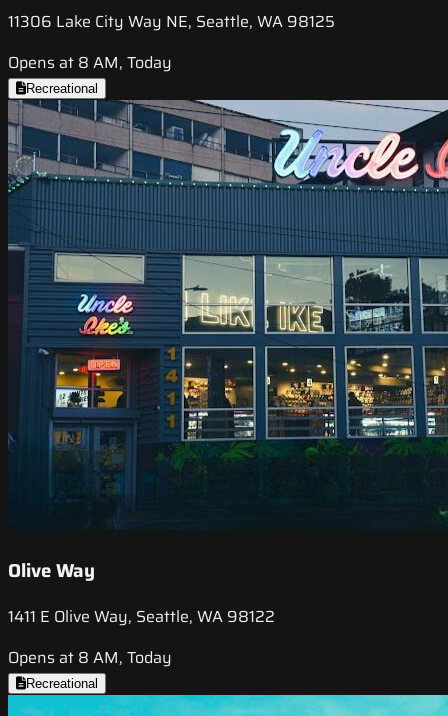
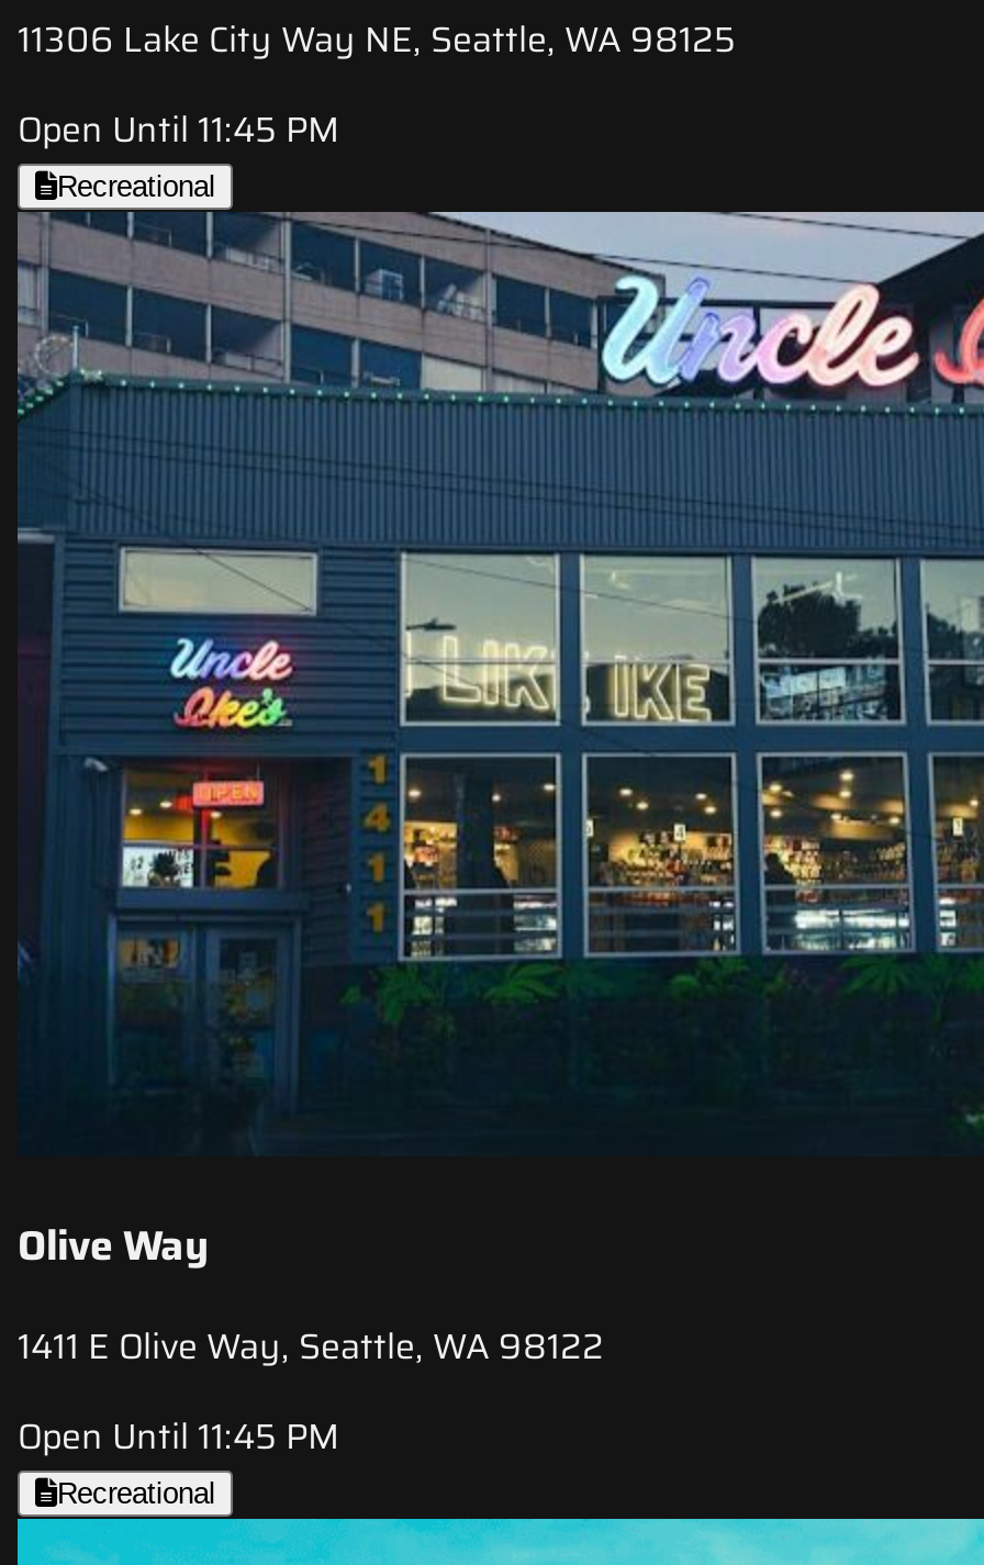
[8,50,172,75] Opens at 8 AM, Today -> [18,103,340,158] Open Until 11:45 PM
[8,645,172,670] Opens at 8 AM, Today -> [18,1409,340,1464] Open Until 11:45 PM

